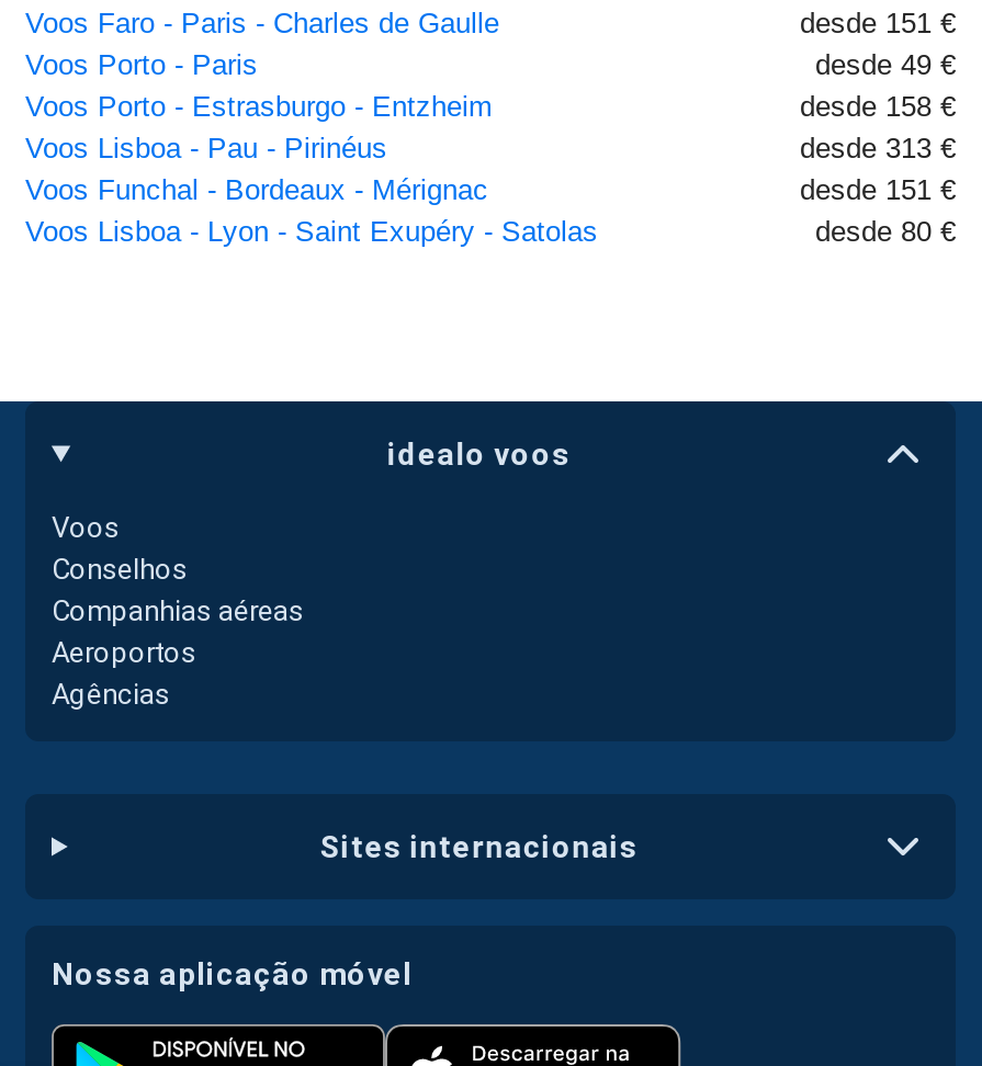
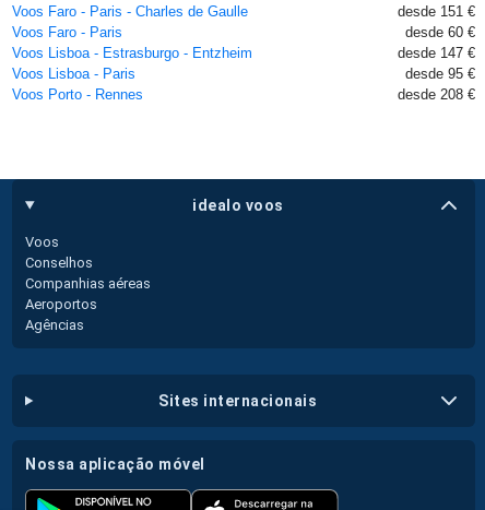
[25,48,956,248] Voos Porto - Paris | desde 49 € | Voos Porto - Estrasburgo - Entzheim | desde 158 € | Voos Lisboa - Pau - Pirinéus | desde 313 € | Voos Funchal - Bordeaux - Mérignac | desde 151 € | Voos Lisboa - Lyon - Saint Exupéry - Satolas | desde 80 € -> [12,24,475,103] Voos Faro - Paris | desde 60 € | Voos Lisboa - Estrasburgo - Entzheim | desde 147 € | Voos Lisboa - Paris | desde 95 € | Voos Porto - Rennes | desde 208 €

